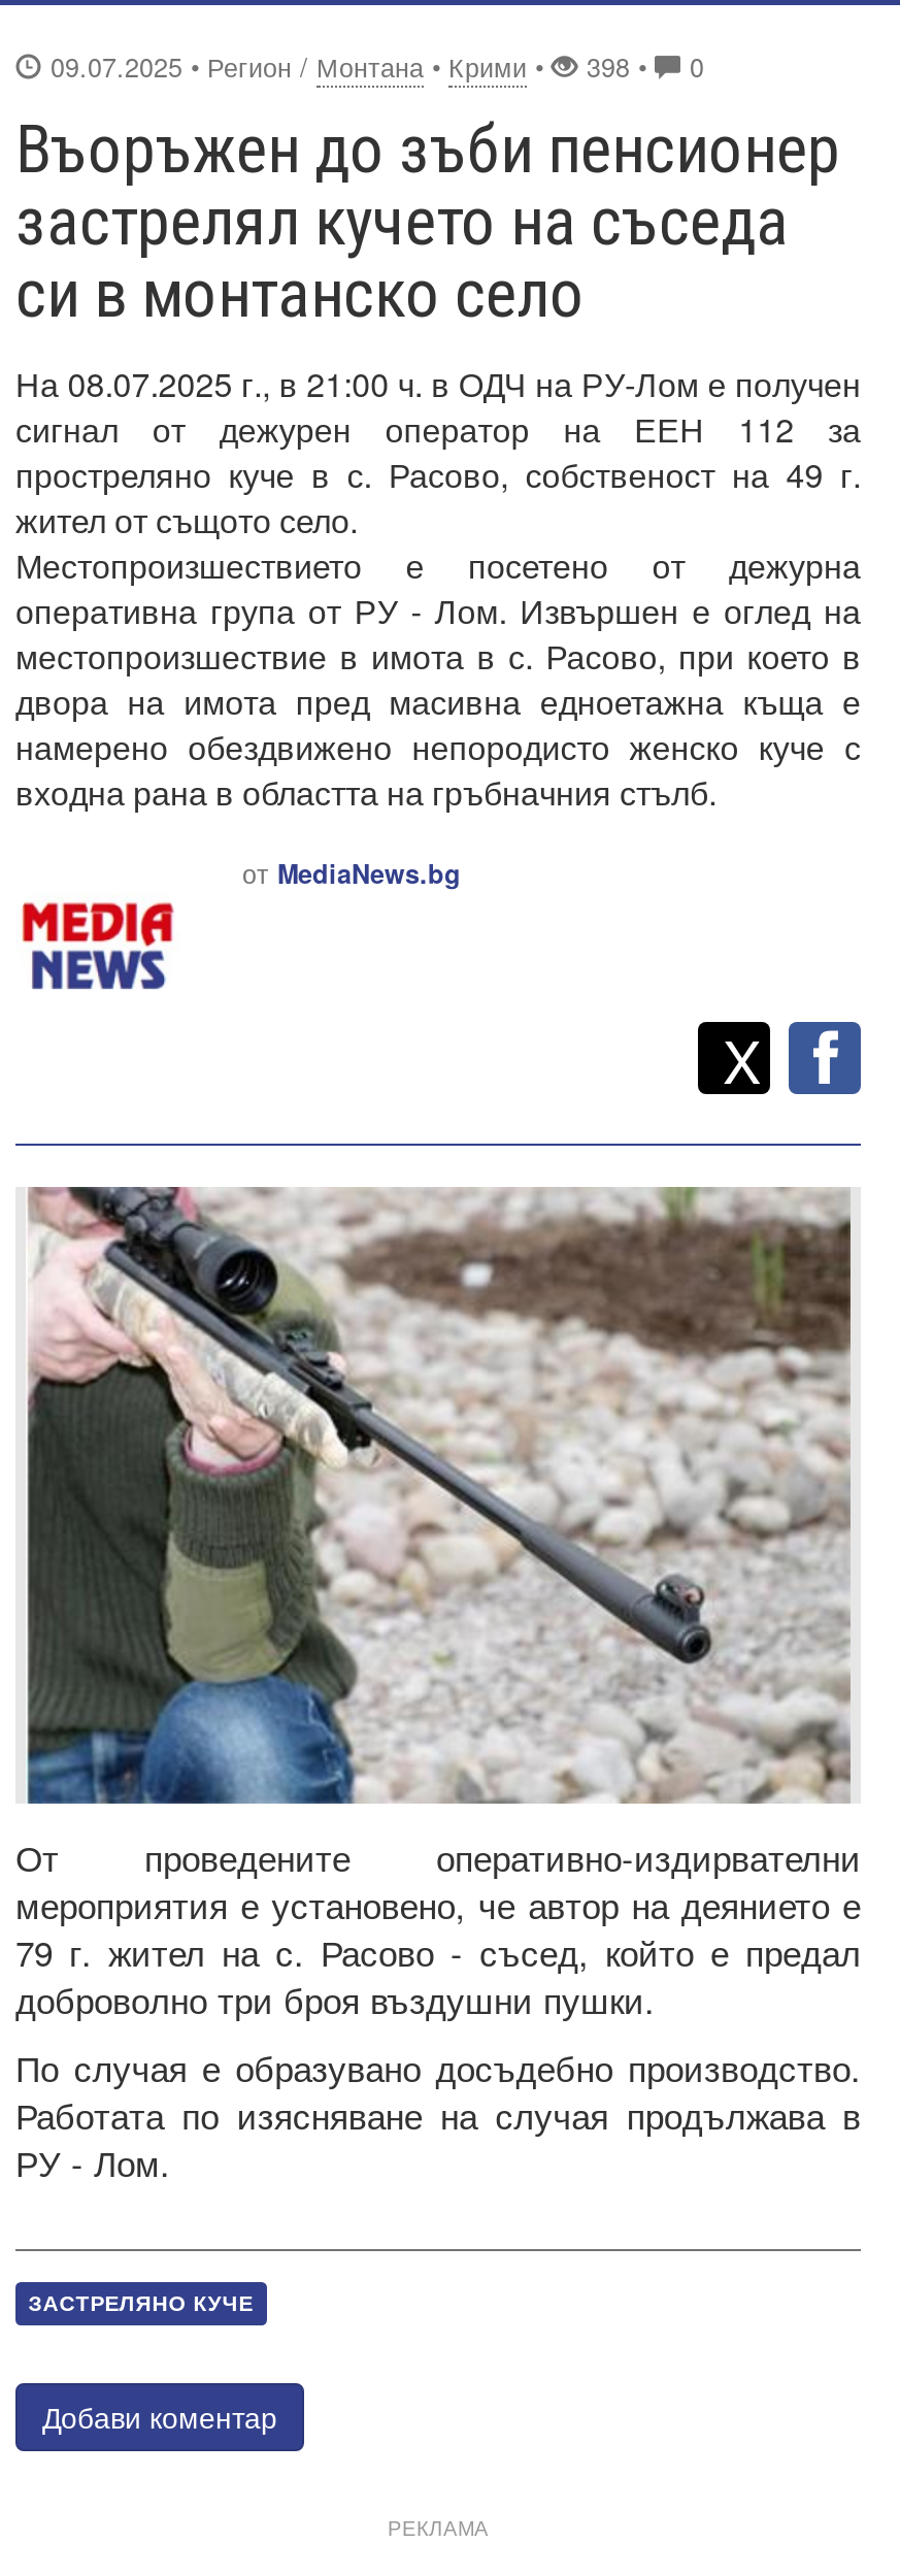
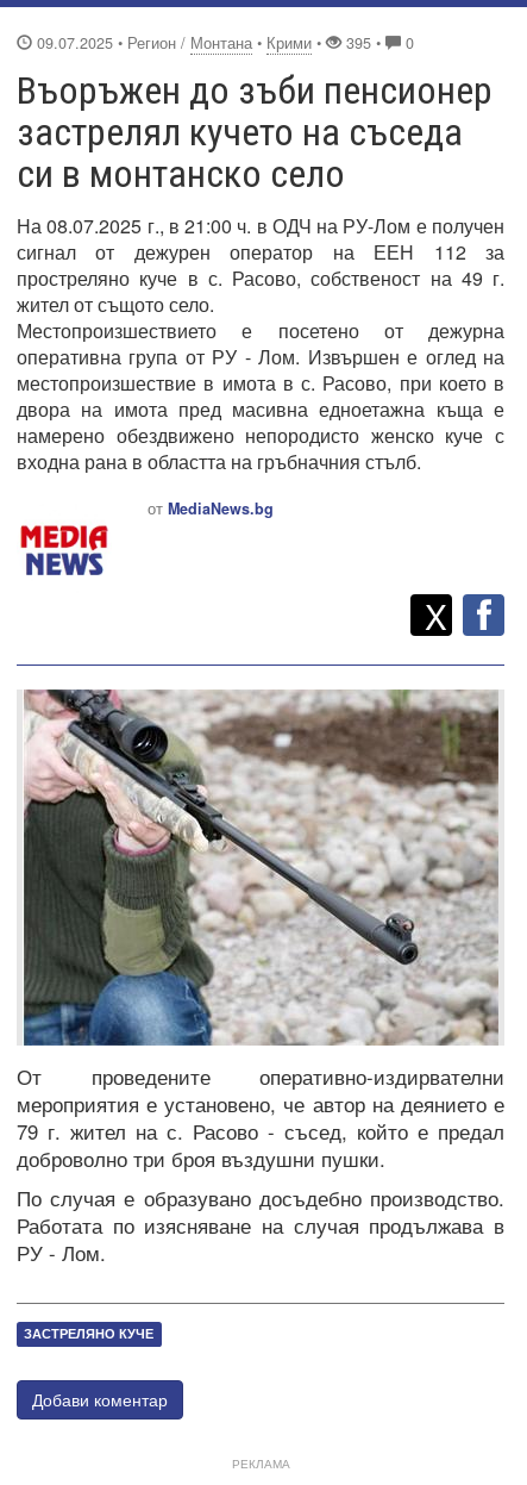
[51,47,704,85] 09.07.2025 • Регион / Монтана • Крими • 398 • 0 -> [37,32,414,53] 09.07.2025 • Регион / Монтана • Крими • 395 • 0

